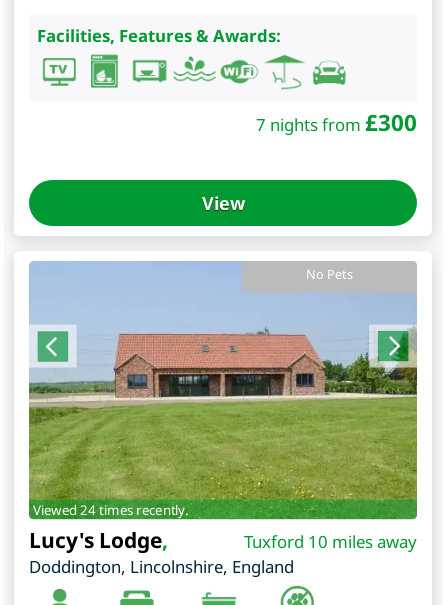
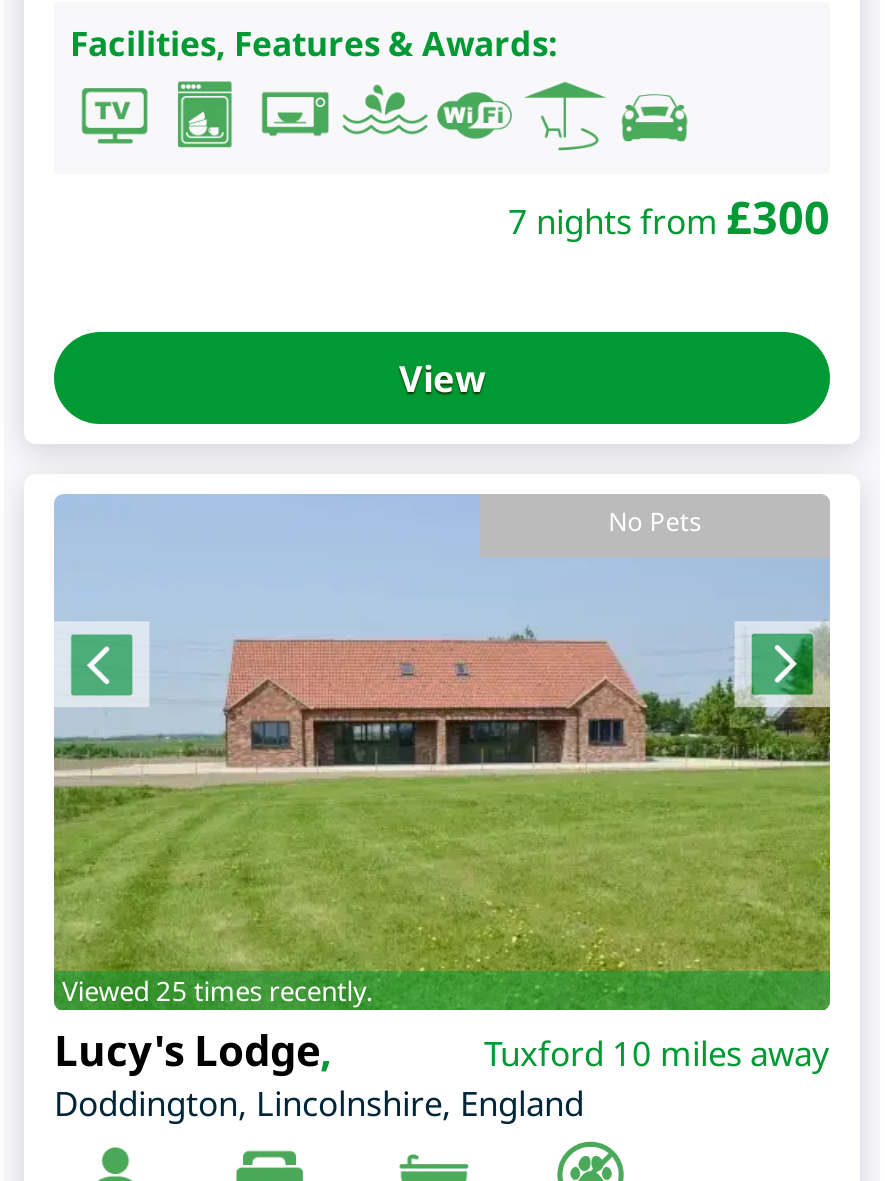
[33,501,189,519] Viewed 24 times recently. -> [62,972,374,1009] Viewed 25 times recently.

